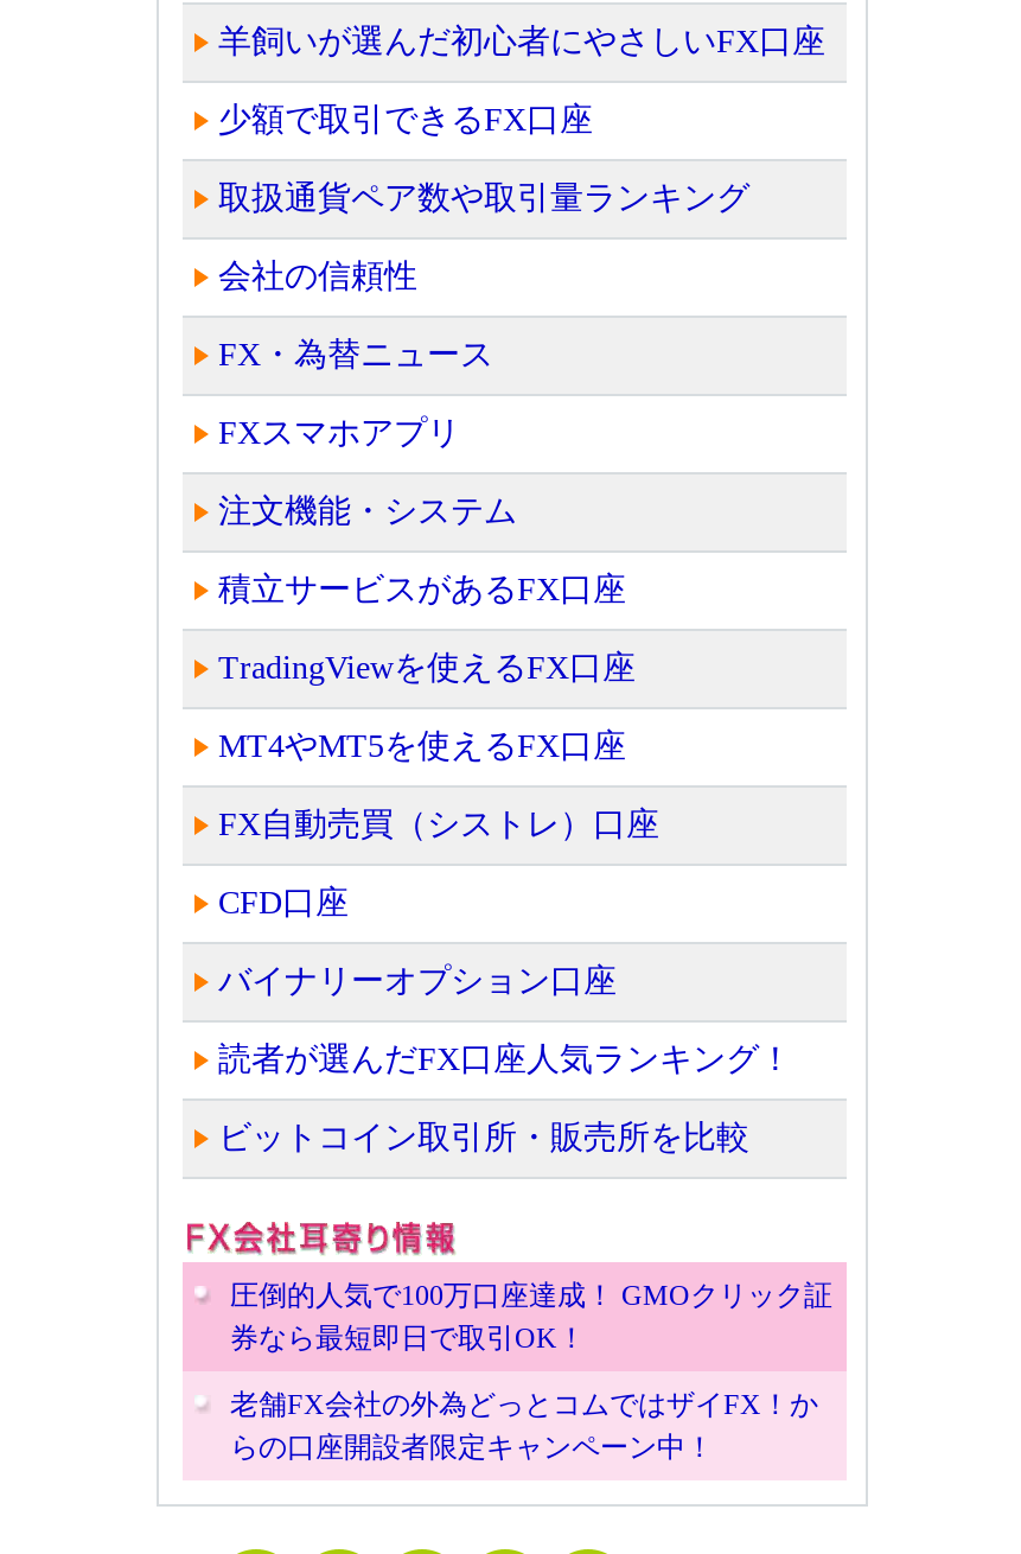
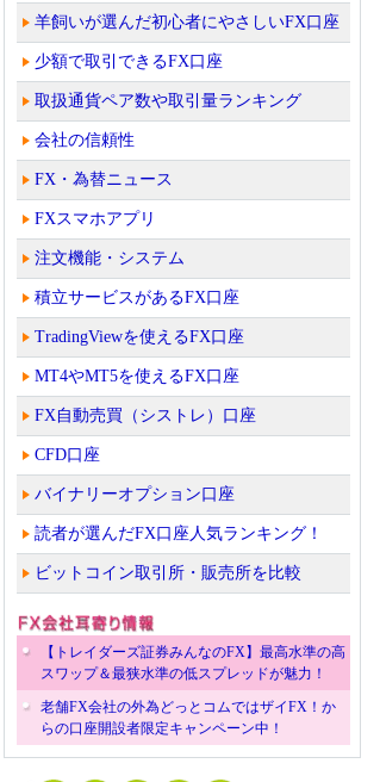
[230,1279,832,1355] 圧倒的人気で100万口座達成！ GMOクリック証 | 券なら最短即日で取引OK！ -> [41,644,345,682] 【トレイダーズ証券みんなのFX】最高水準の高 | スワップ＆最狭水準の低スプレッドが魅力！

